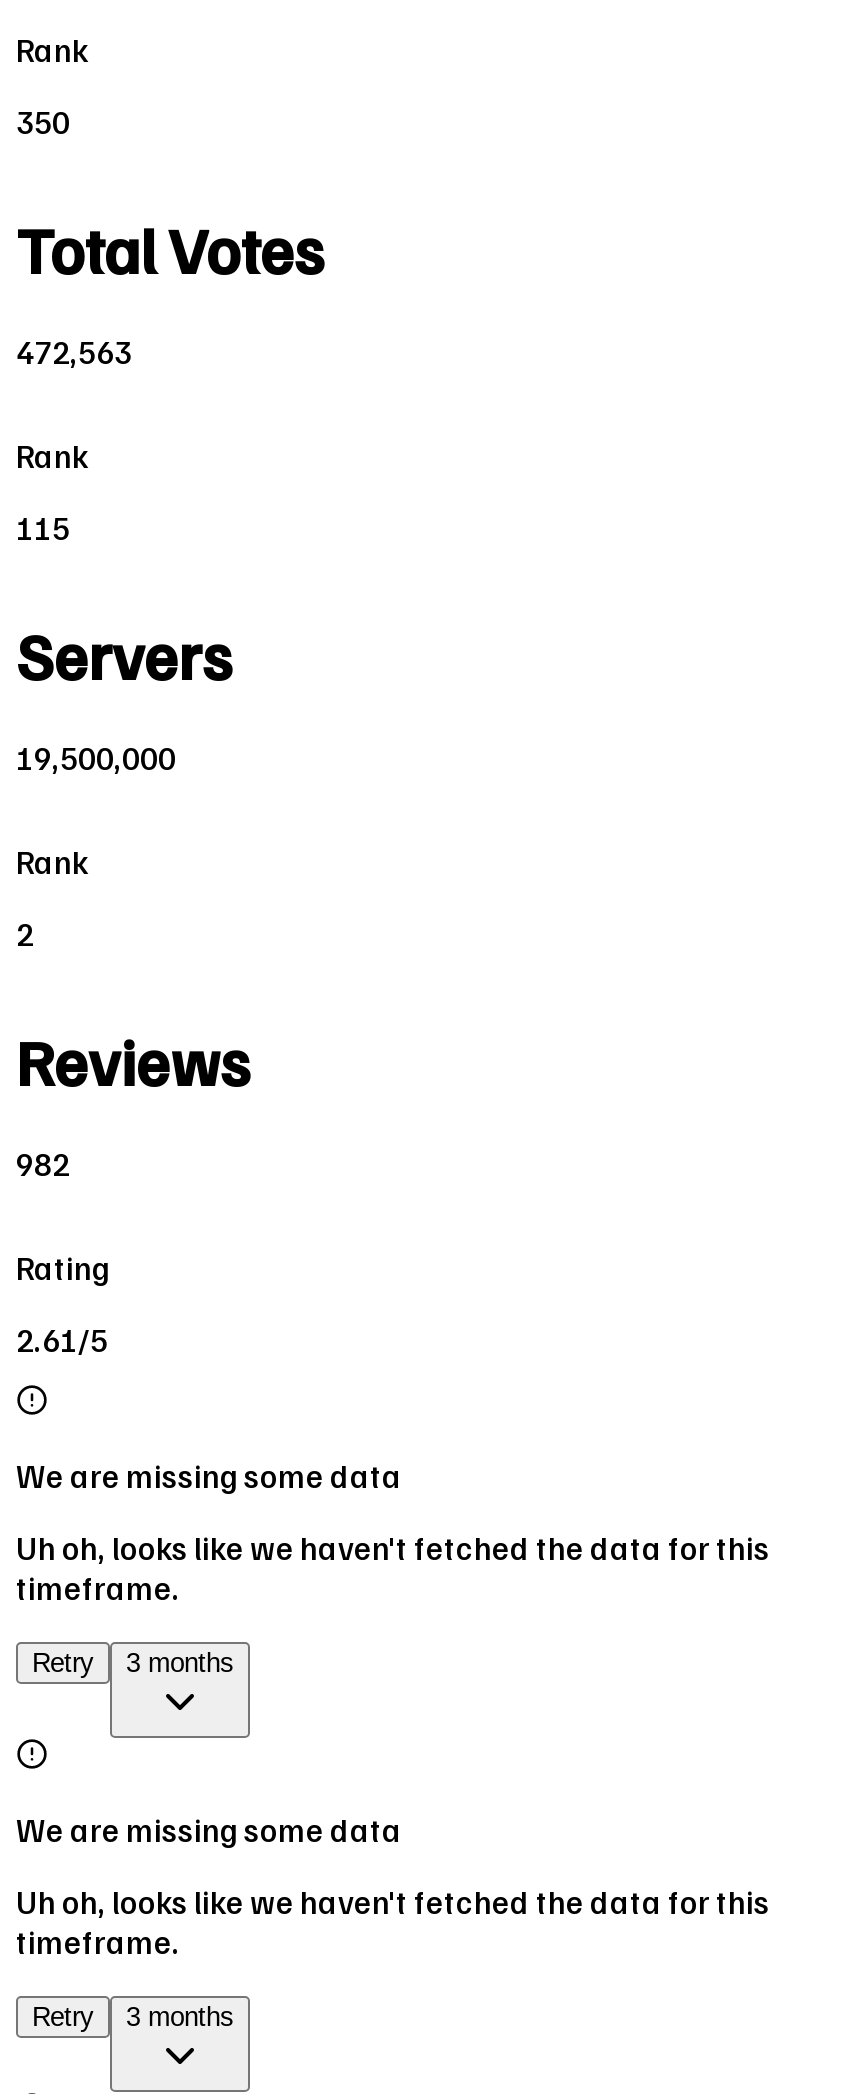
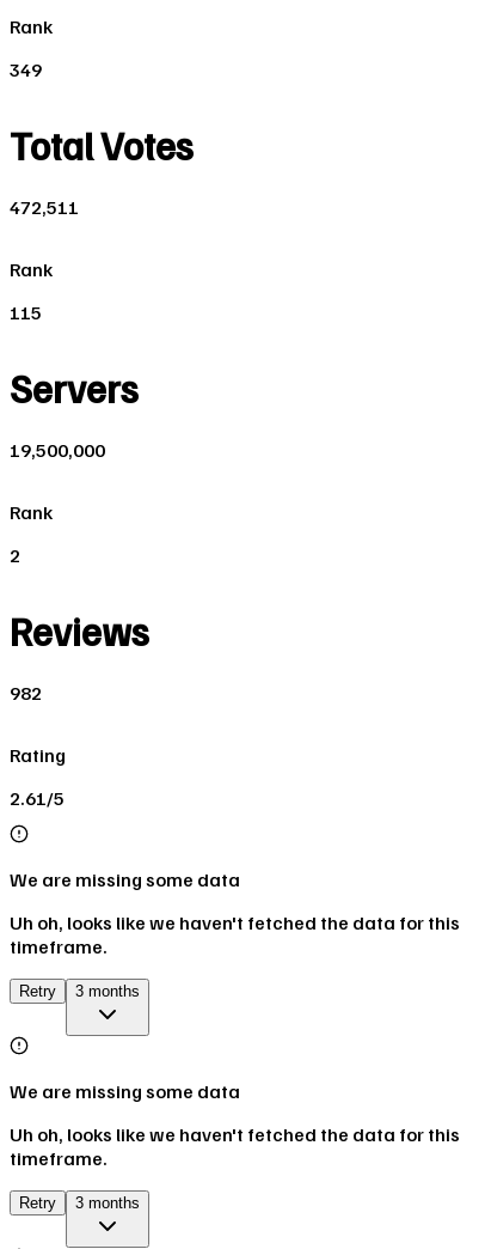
[16,102,70,142] 350 -> [10,57,42,81] 349
[16,332,132,372] 472,563 -> [10,195,79,219] 472,511

